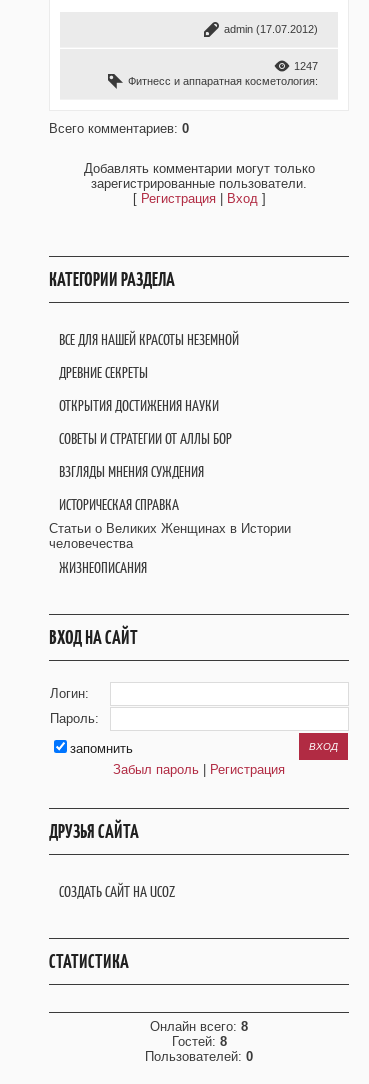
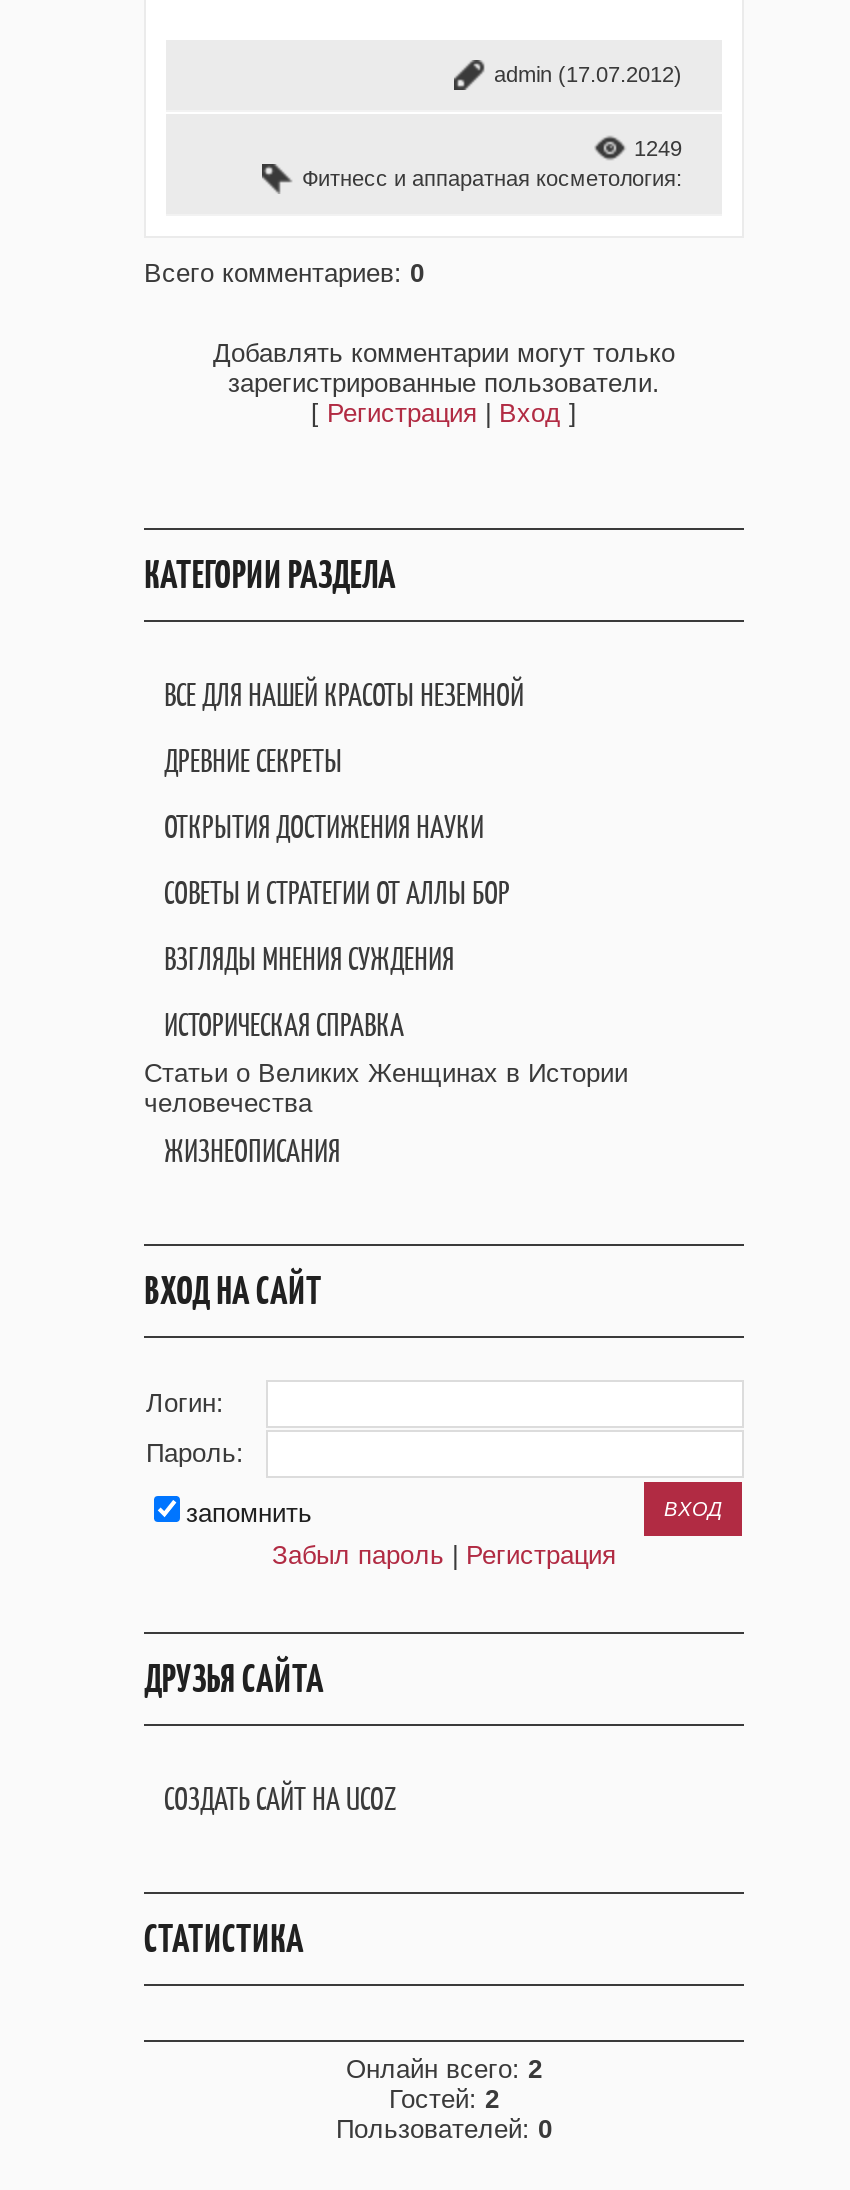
[294,60,318,72] 1247 -> [634,136,682,160] 1249
[150,1019,248,1034] Онлайн всего: 8 -> [346,2054,542,2084] Онлайн всего: 2
[171,1034,226,1049] Гостей: 8 -> [389,2084,499,2114] Гостей: 2

